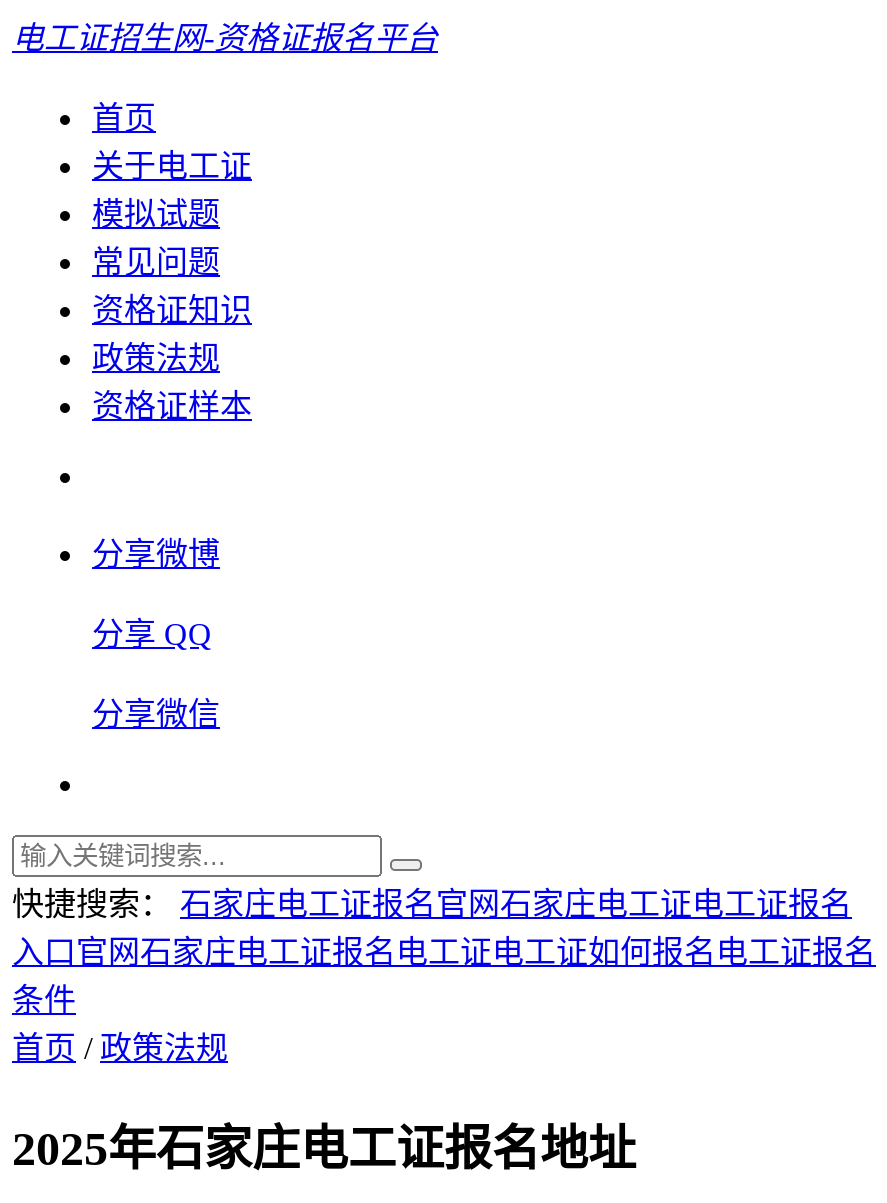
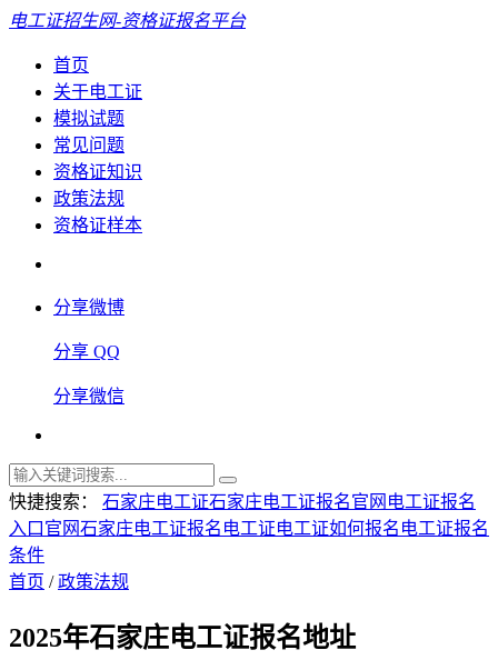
[12,887,852,921] 快捷搜索： 石家庄电工证报名官网石家庄电工证电工证报名 -> [9,492,476,511] 快捷搜索： 石家庄电工证石家庄电工证报名官网电工证报名

